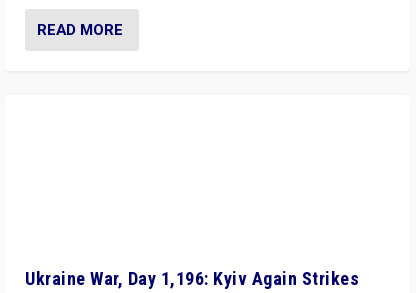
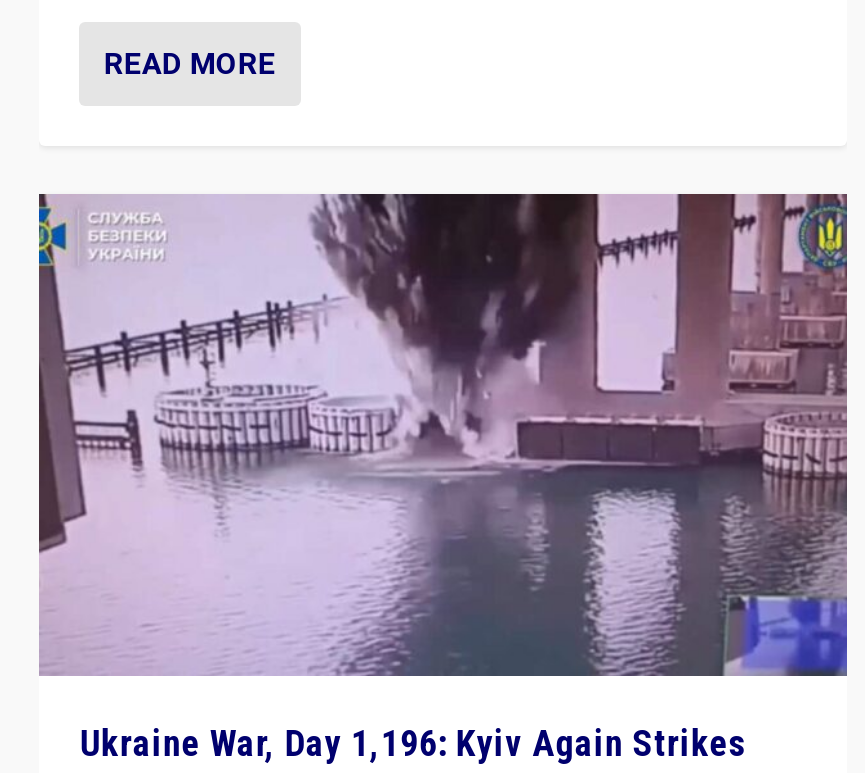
none -> [37,191,849,679] [image]

